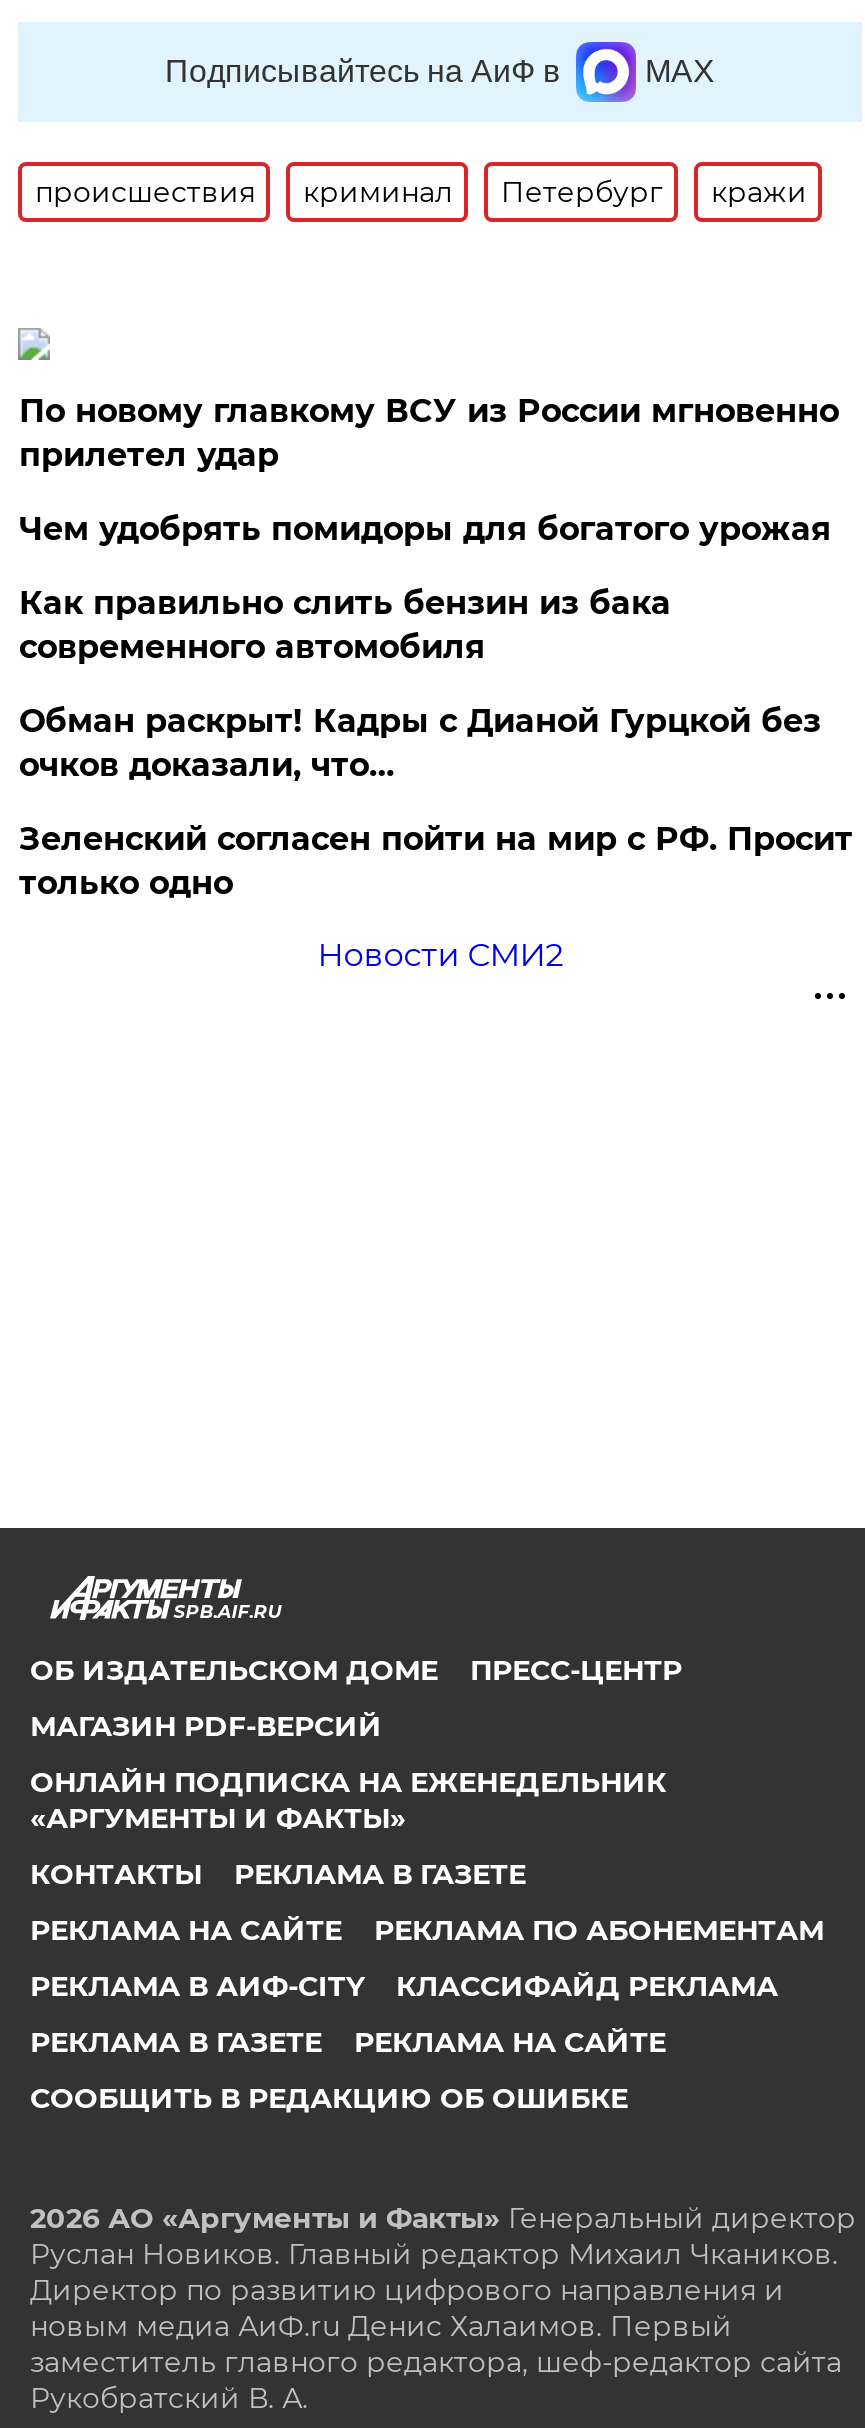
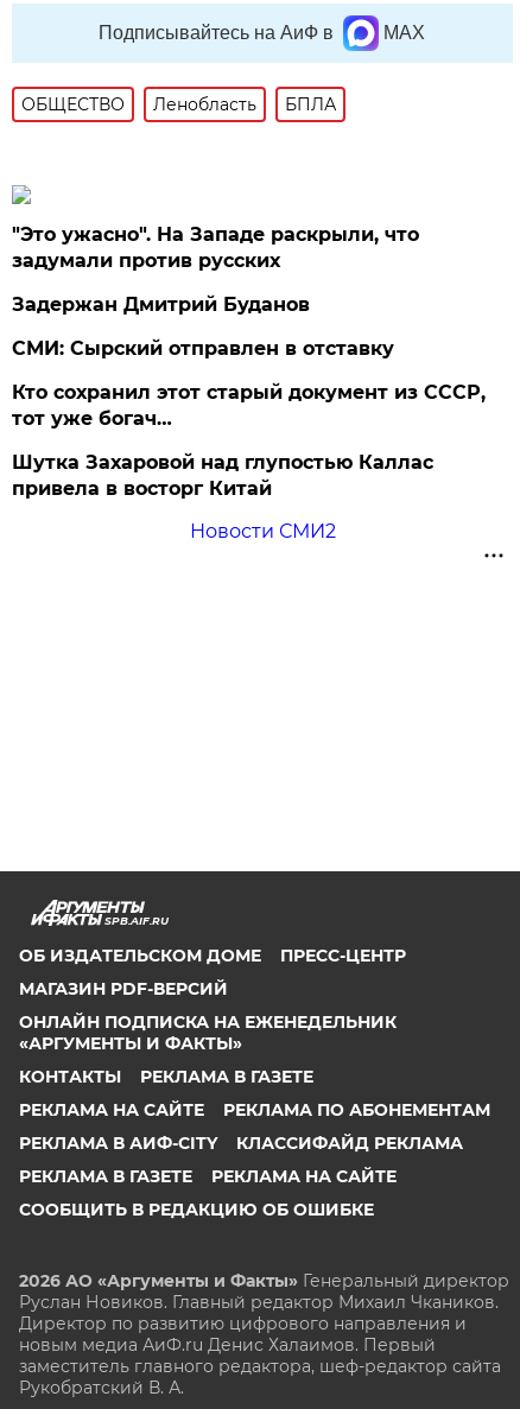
[35,174,807,210] происшествия | криминал | Петербург | кражи -> [22,94,336,115] ОБЩЕСТВО | Ленобласть | БПЛА
[19,392,839,474] По новому главкому ВСУ из России мгновенно | прилетел удар -> [12,223,420,272] "Это ужасно". На Западе раскрыли, что | задумали против русских
[19,510,831,548] Чем удобрять помидоры для богатого урожая -> [12,293,310,316] Задержан Дмитрий Буданов
[19,584,671,666] Как правильно слить бензин из бака | современного автомобиля -> [12,337,395,360] СМИ: Сырский отправлен в отставку
[19,702,821,784] Обман раскрыт! Кадры с Дианой Гурцкой без | очков доказали, что… -> [12,381,486,430] Кто сохранил этот старый документ из СССР, | тот уже богач…
[19,820,853,902] Зеленский согласен пойти на мир с РФ. Просит | только одно -> [12,451,434,500] Шутка Захаровой над глупостью Каллас | привела в восторг Китай

